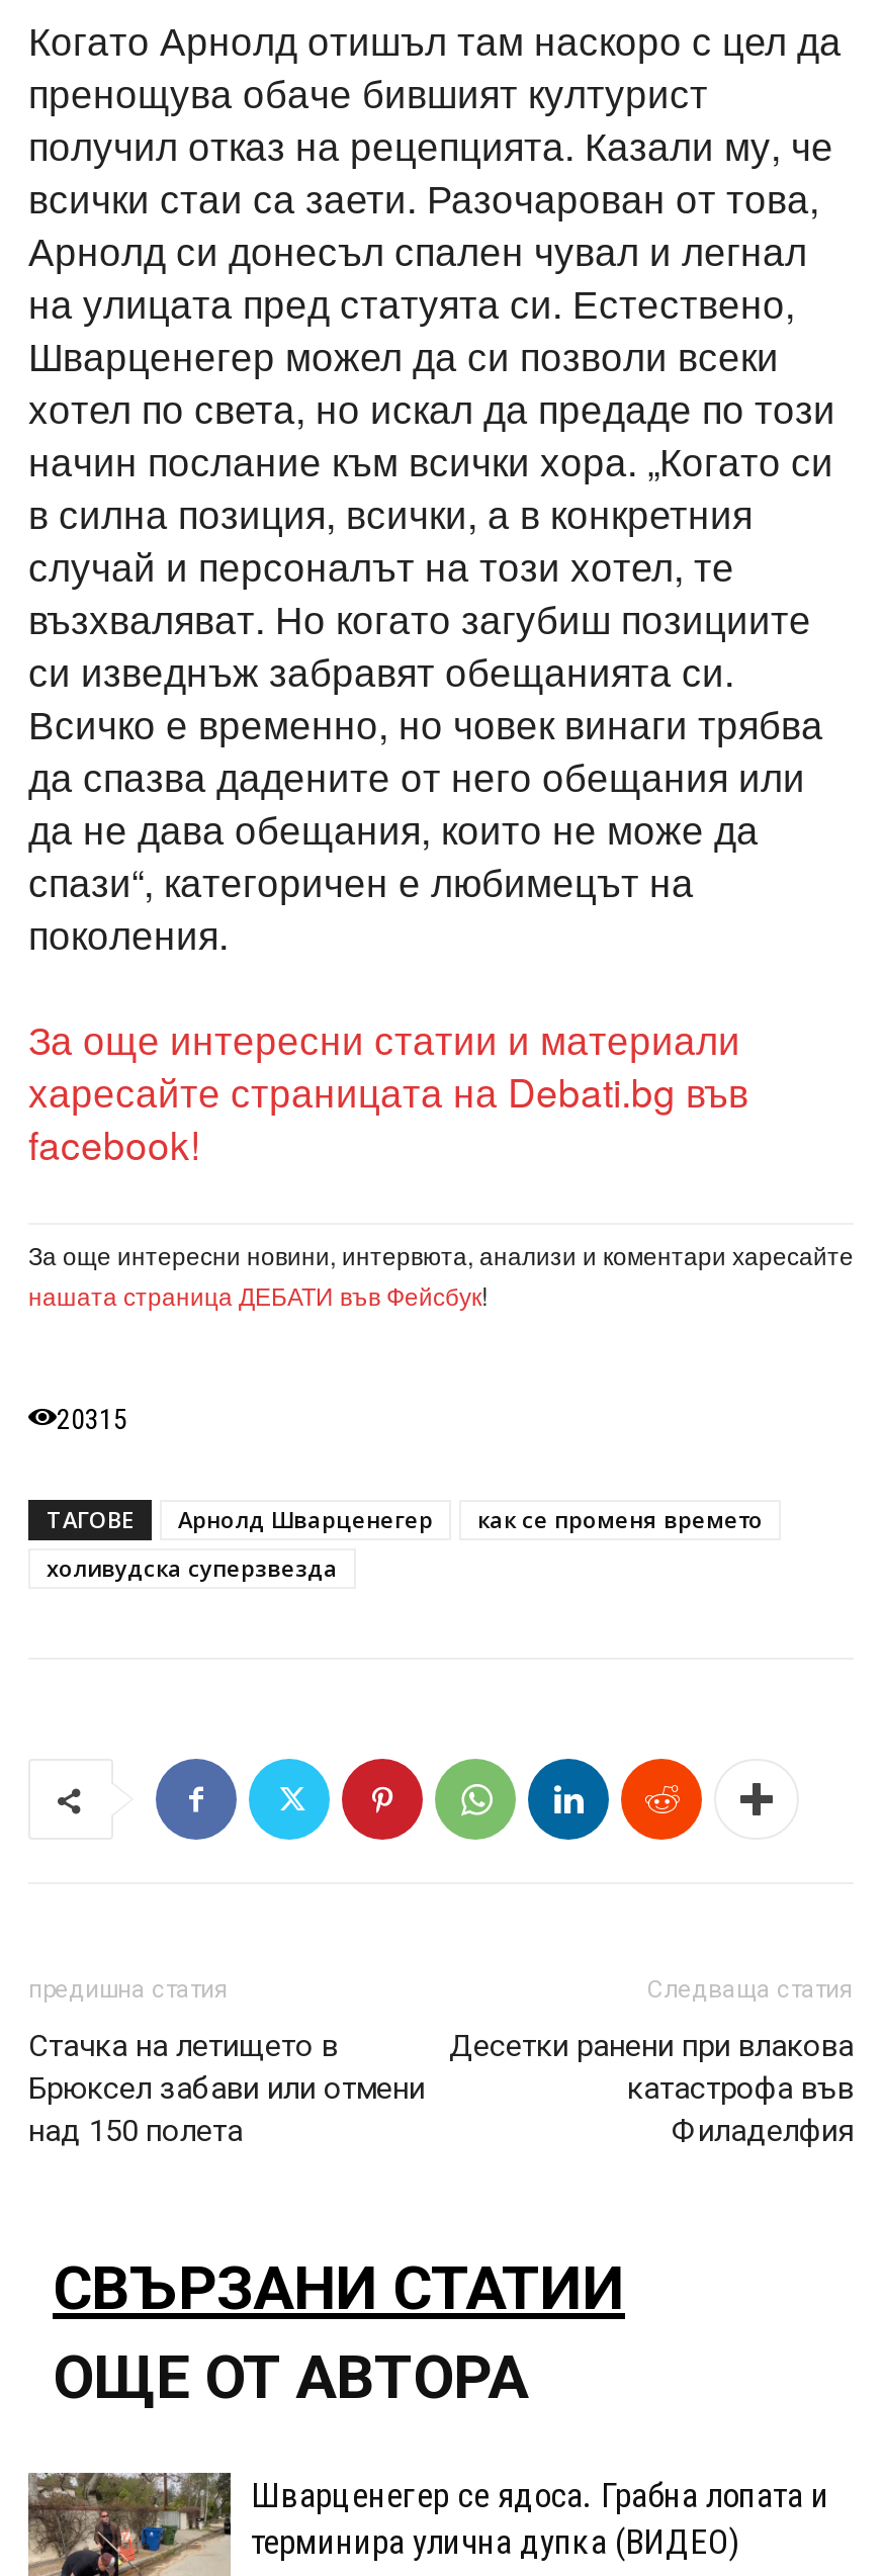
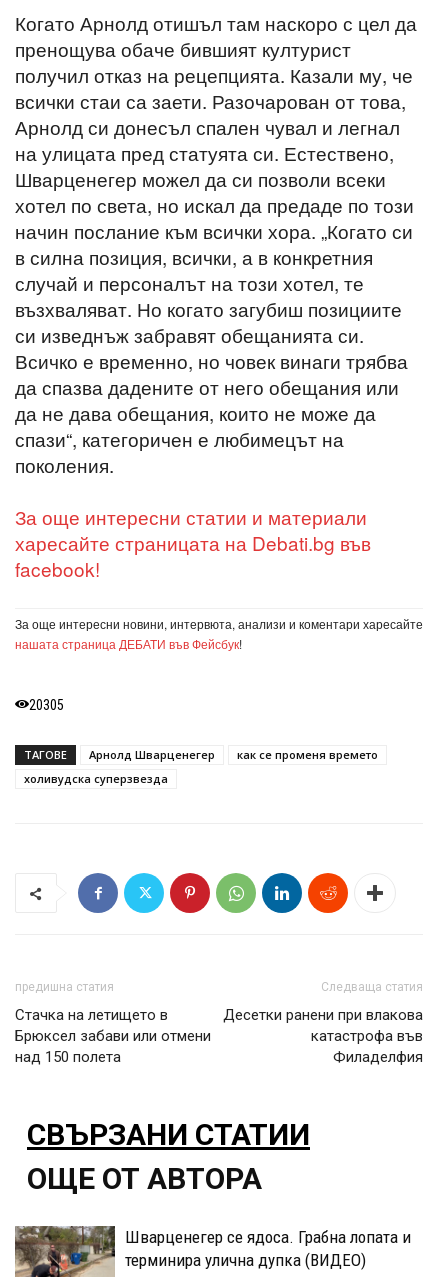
[57,1403,127,1436] 20315 -> [29,697,64,713] 20305

